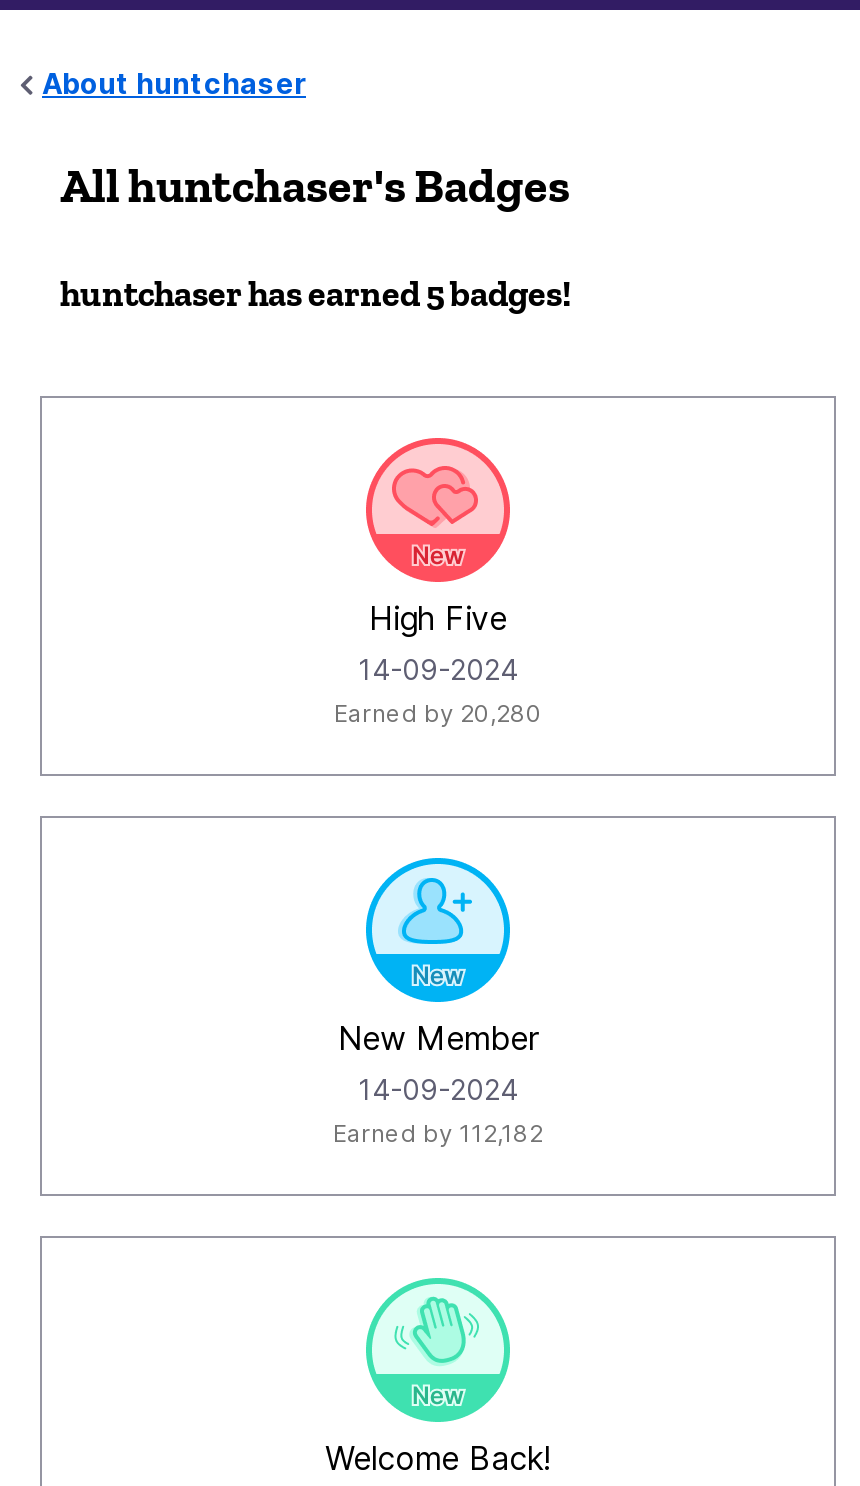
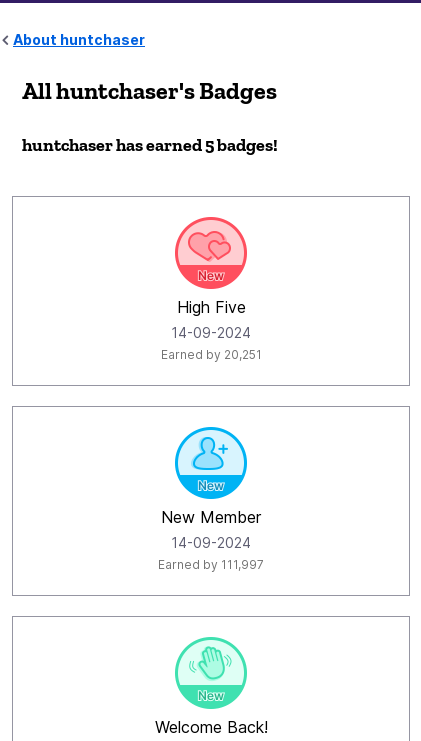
[334,698,542,728] Earned by 20,280 -> [160,347,261,362] Earned by 20,251
[333,1118,543,1148] Earned by 112,182 -> [158,557,264,572] Earned by 111,997

